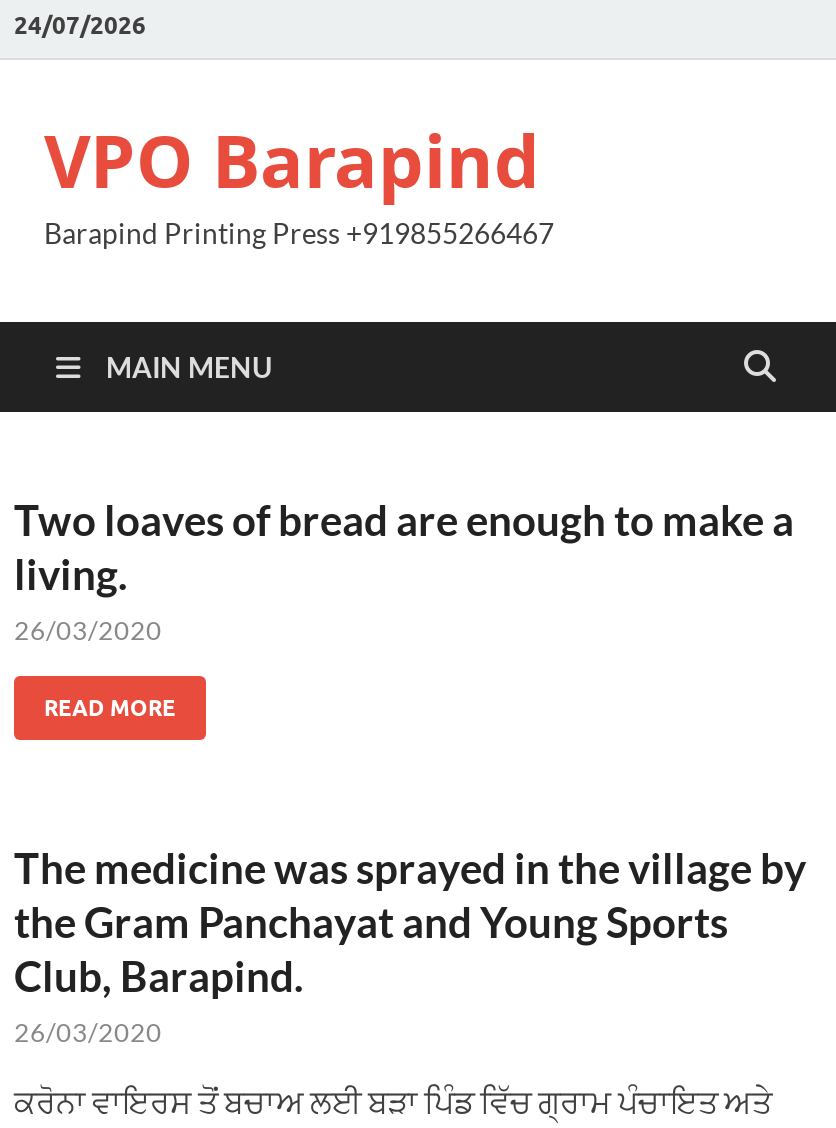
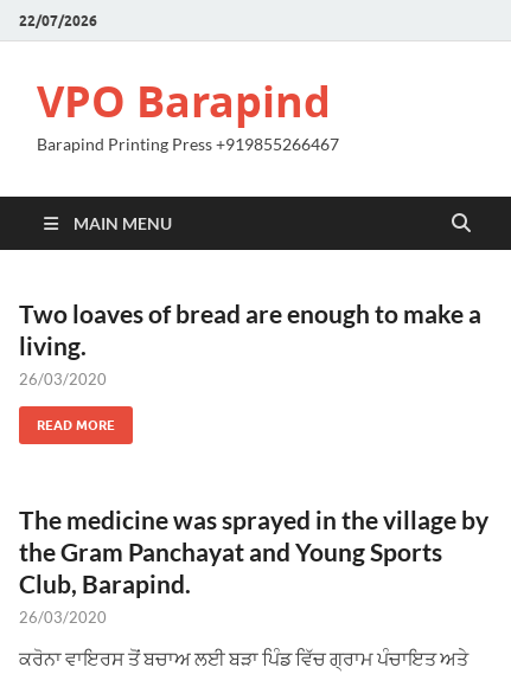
[14,9,146,39] 24/07/2026 -> [19,11,97,29] 22/07/2026

